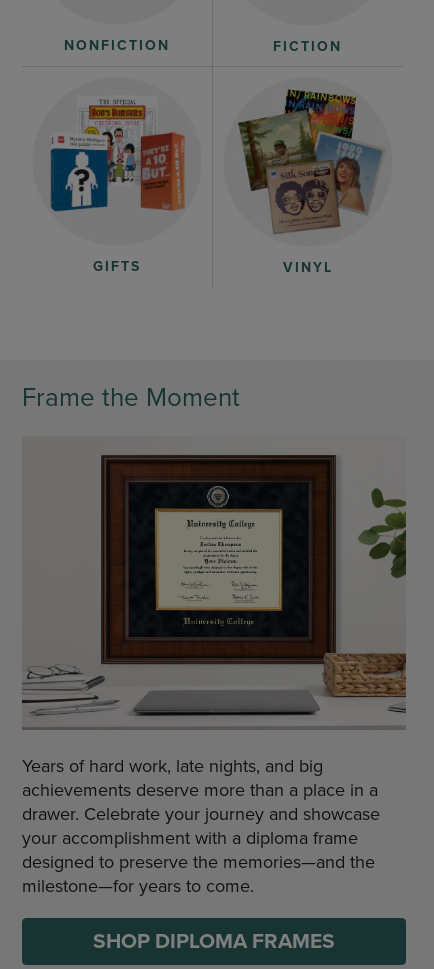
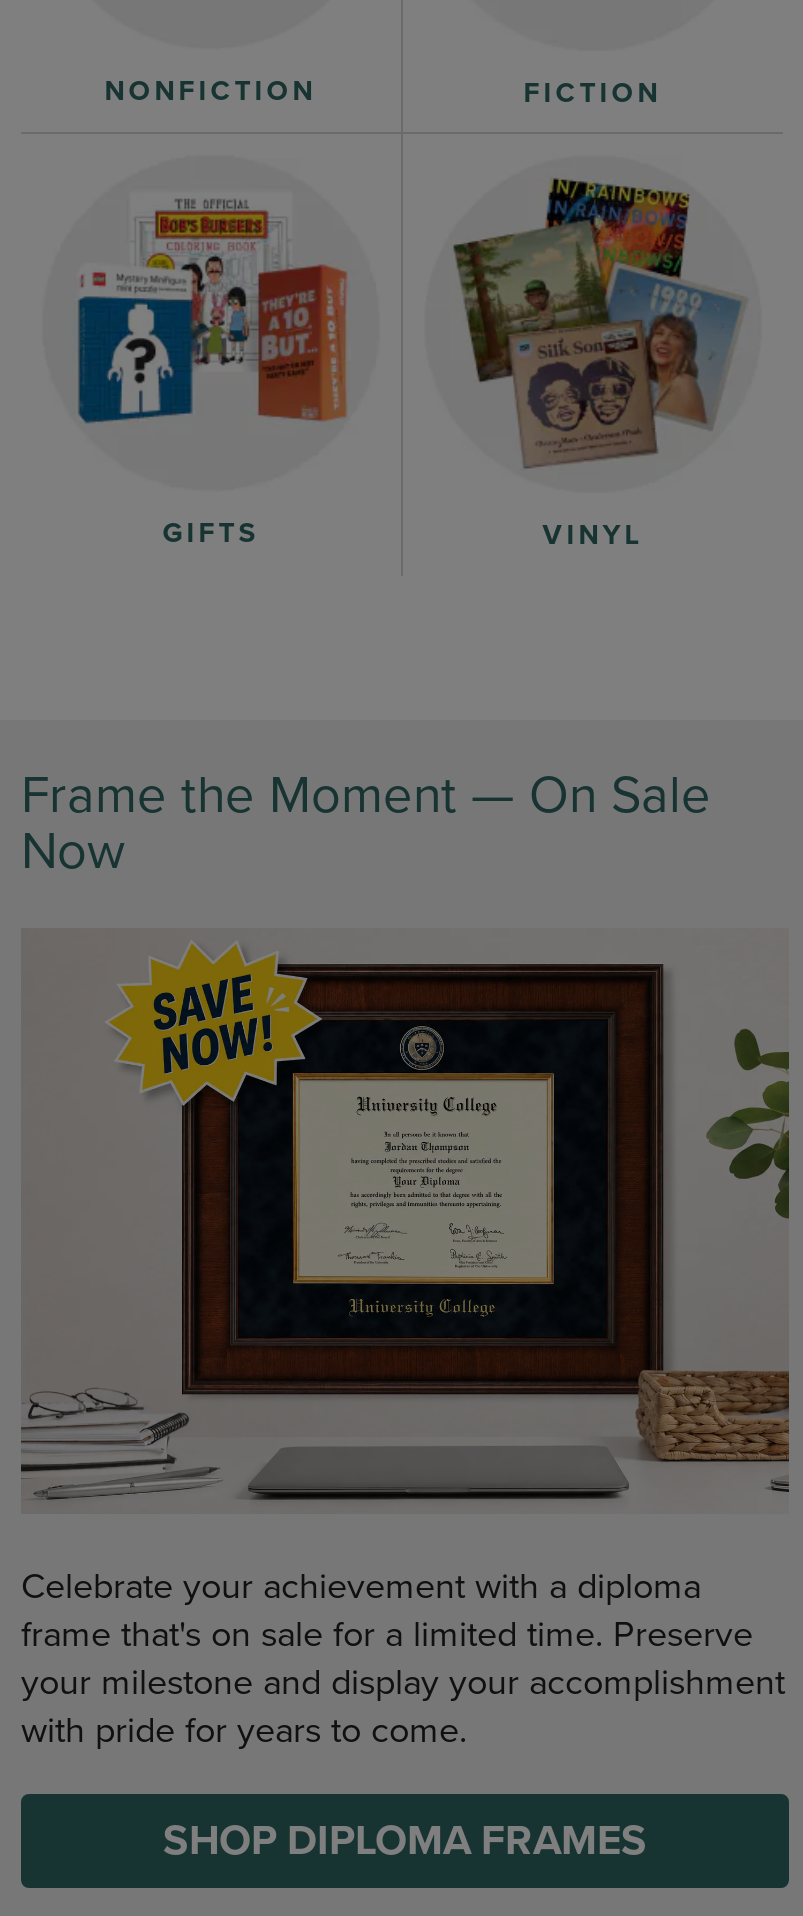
[22,382,240,413] Frame the Moment -> [21,763,711,881] Frame the Moment — On Sale | Now
[22,453,407,897] [image] | Years of hard work, late nights, and big | achievements deserve more than a place in a | drawer. Celebrate your journey and showcase | your accomplishment with a diploma frame | designed to preserve the memories—and the | milestone—for years to come. -> [21,908,791,1753] [image] | Celebrate your achievement with a diploma | frame that's on sale for a limited time. Preserve | your milestone and display your accomplishment | with pride for years to come.

